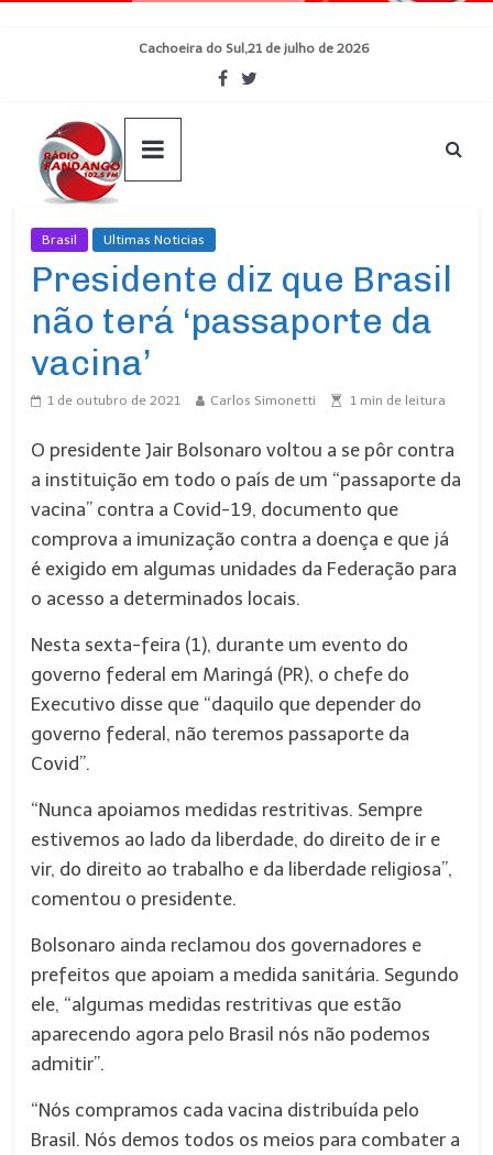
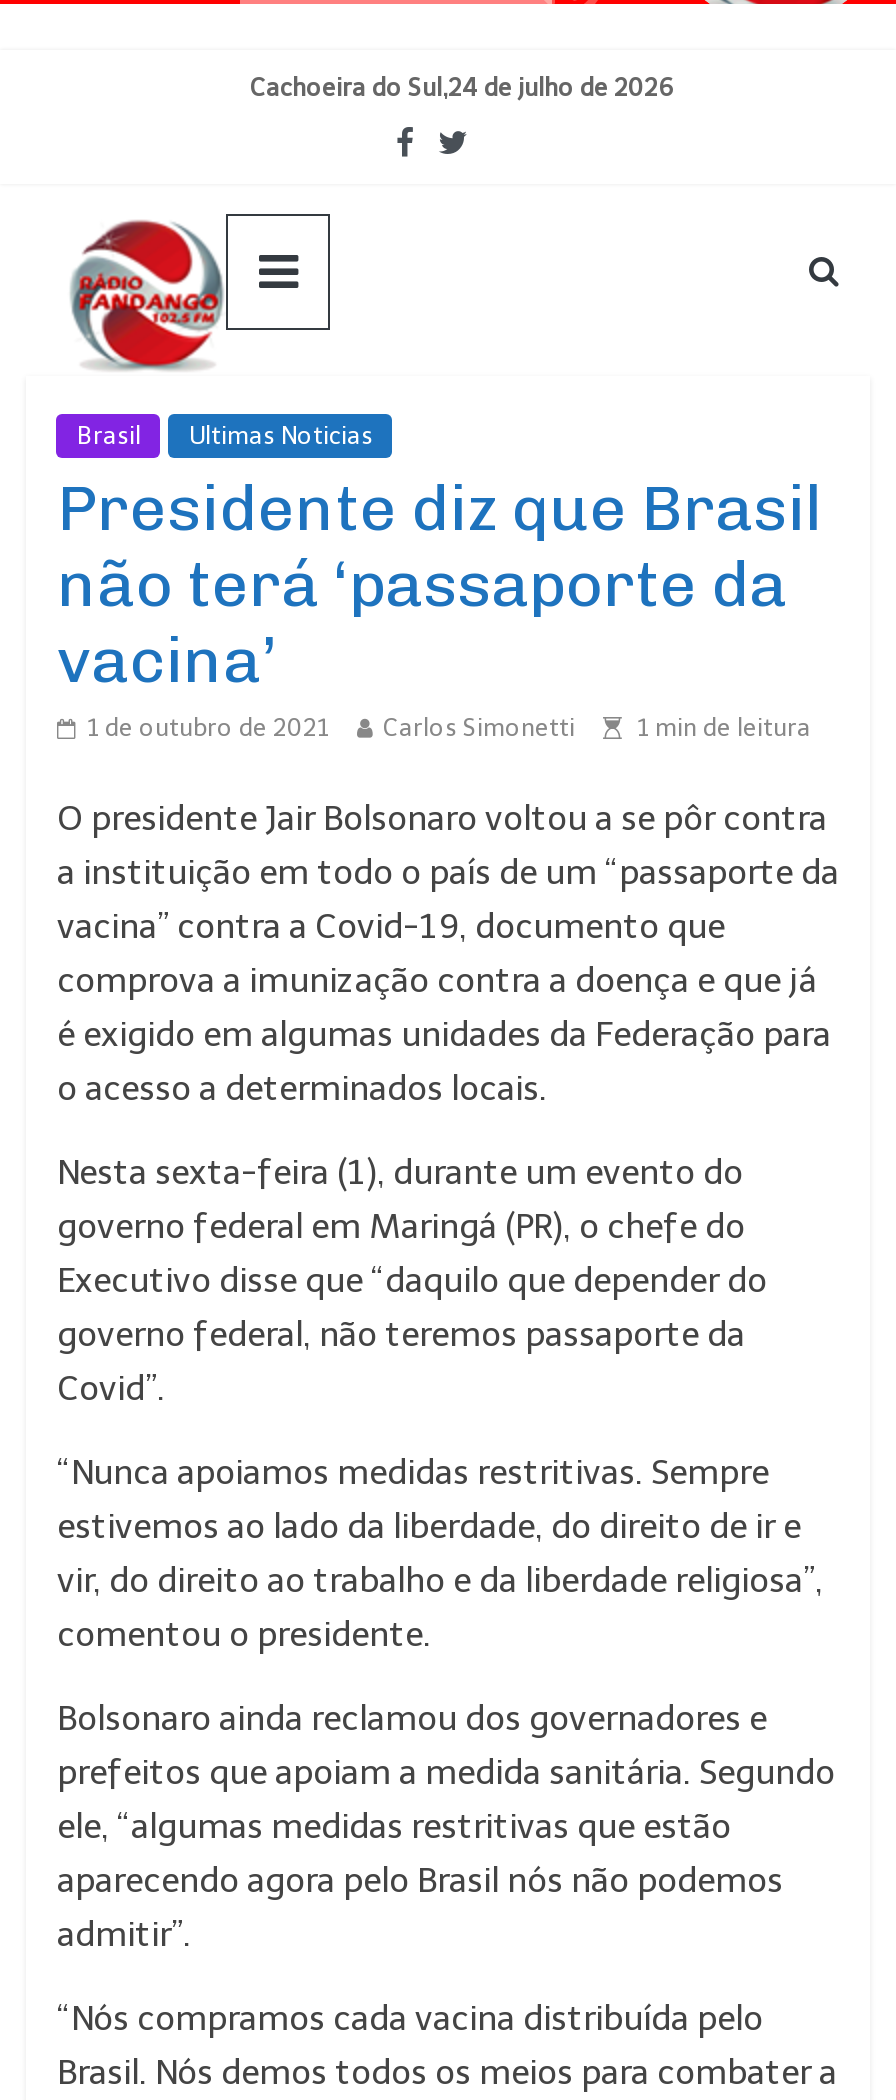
[139,41,370,56] Cachoeira do Sul,21 de julho de 2026 -> [250,74,674,102] Cachoeira do Sul,24 de julho de 2026

